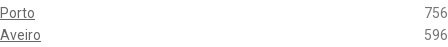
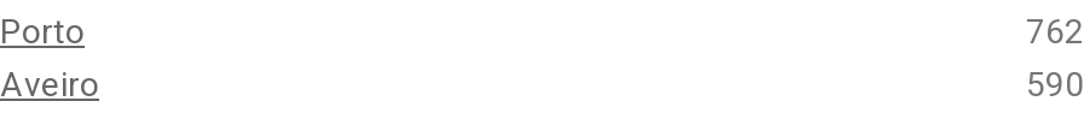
[424,5,448,21] 756 -> [1026,12,1084,50] 762
[424,27,448,43] 596 -> [1026,65,1084,103] 590

